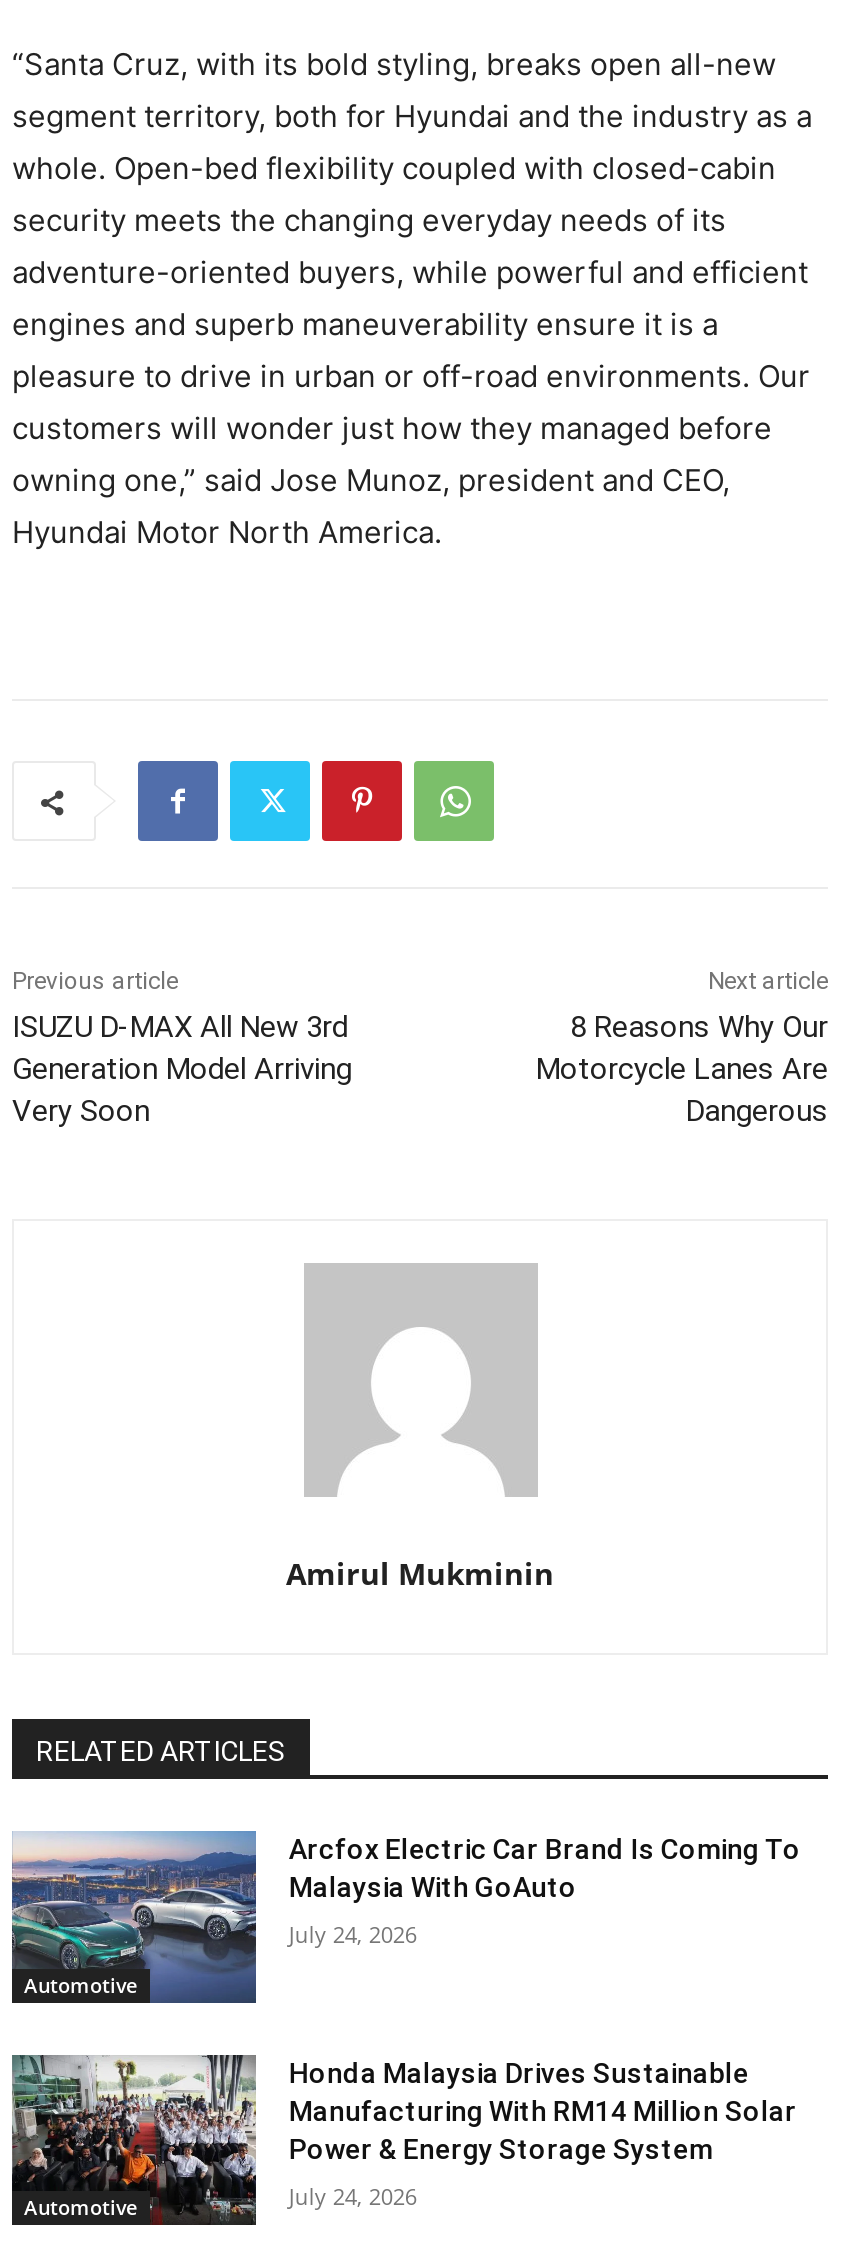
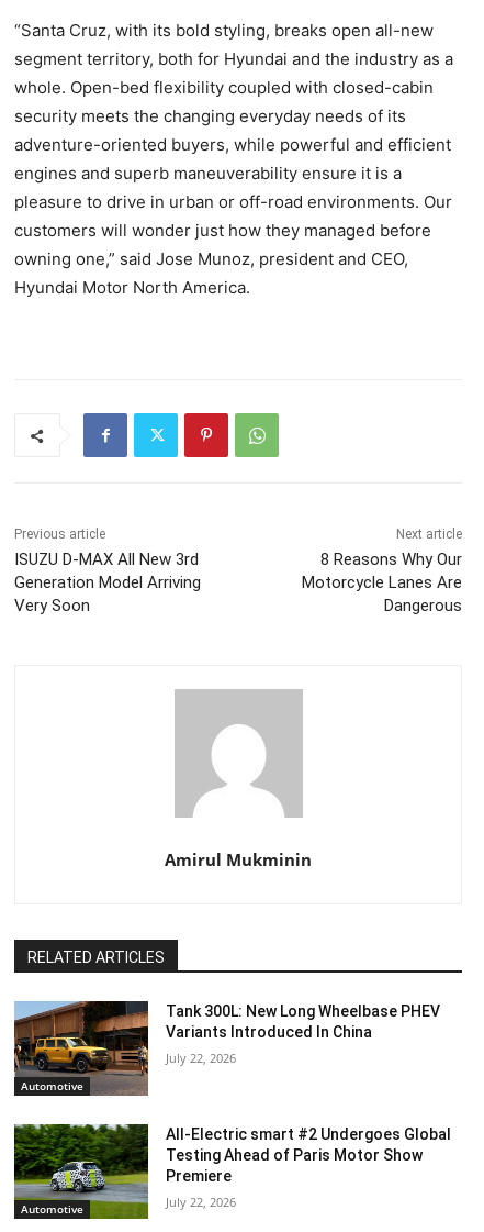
[10,1829,801,2005] [image] | Arcfox Electric Car Brand Is Coming To | Malaysia With GoAuto -> [13,1000,441,1097] [image] | Tank 300L: New Long Wheelbase PHEV | Variants Introduced In China
[289,1919,417,1949] July 24, 2026 -> [166,1050,236,1066] July 22, 2026
[10,2053,797,2227] [image] | Honda Malaysia Drives Sustainable | Manufacturing With RM14 Million Solar | Power & Energy Storage System -> [13,1123,452,1220] [image] | All-Electric smart #2 Undergoes Global | Testing Ahead of Paris Motor Show | Premiere
[289,2181,417,2211] July 24, 2026 -> [166,1193,236,1210] July 22, 2026

